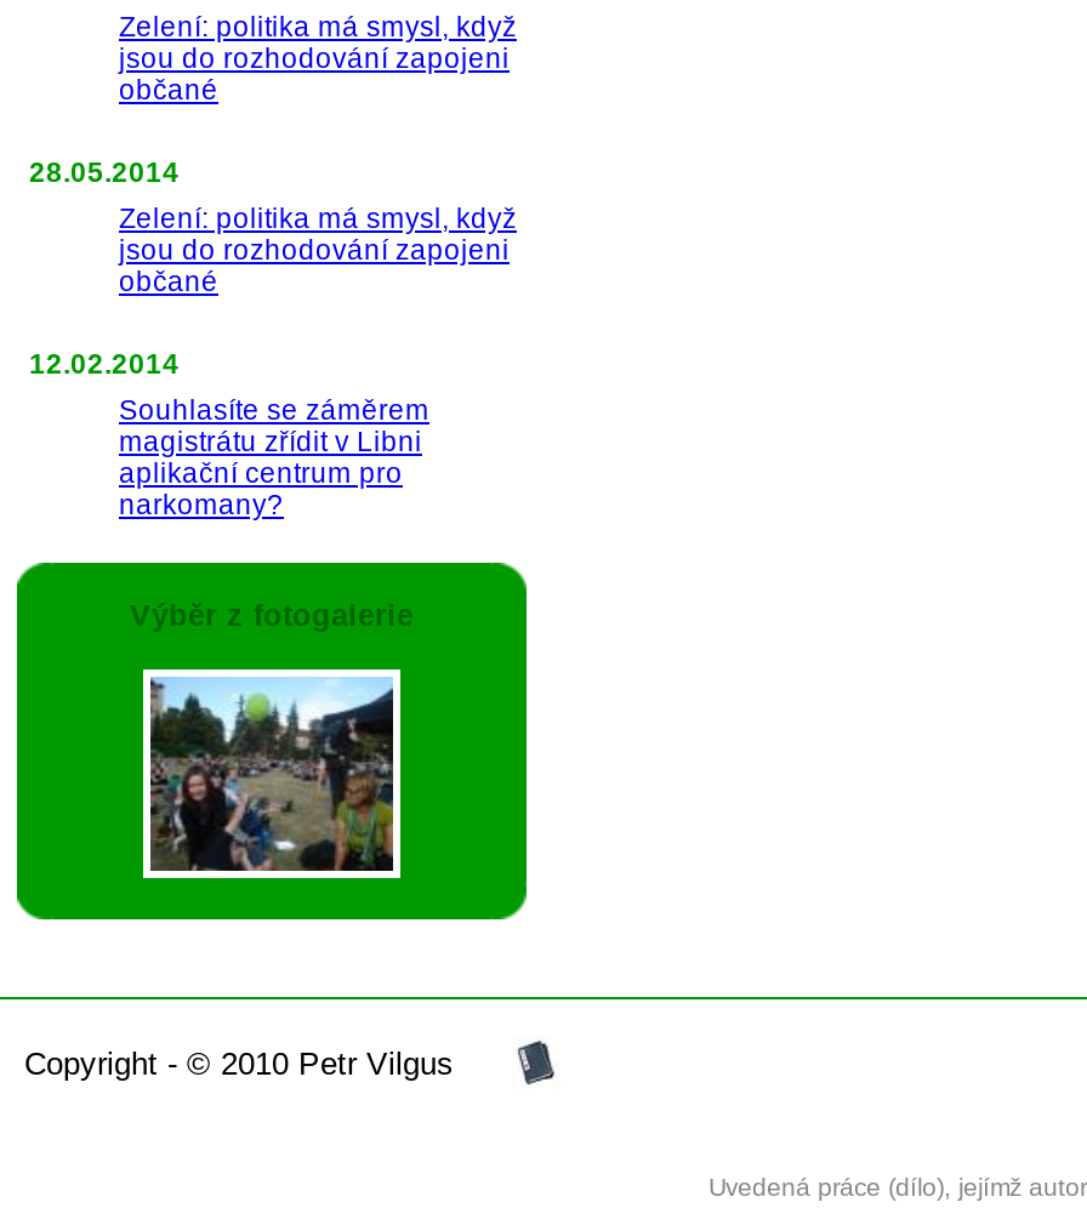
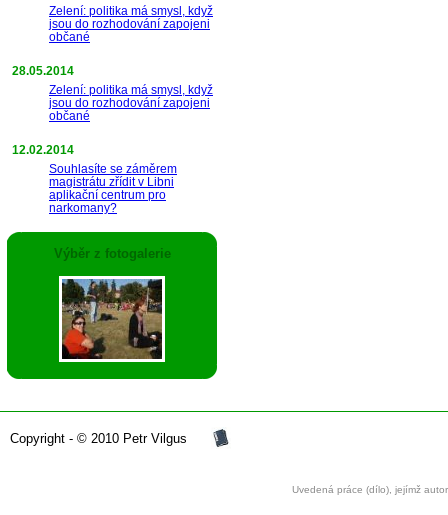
[148,677,395,873] [image] -> [62,278,163,360] [image]

